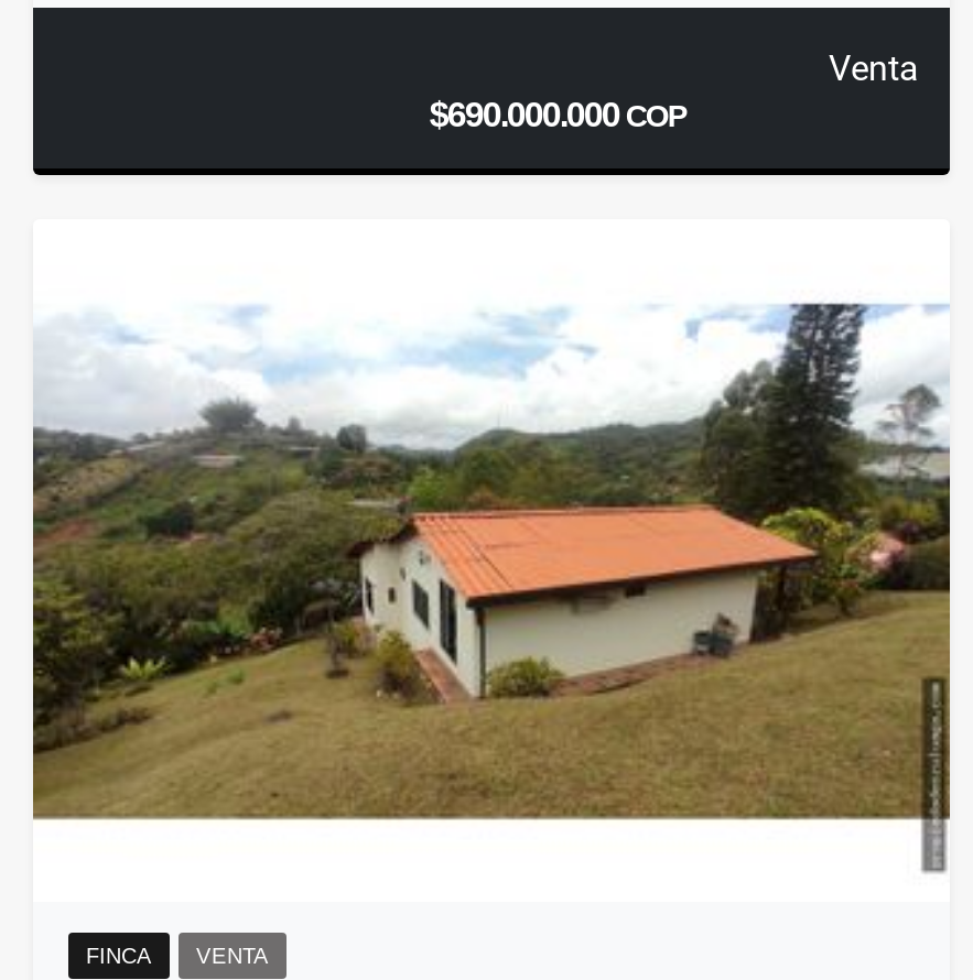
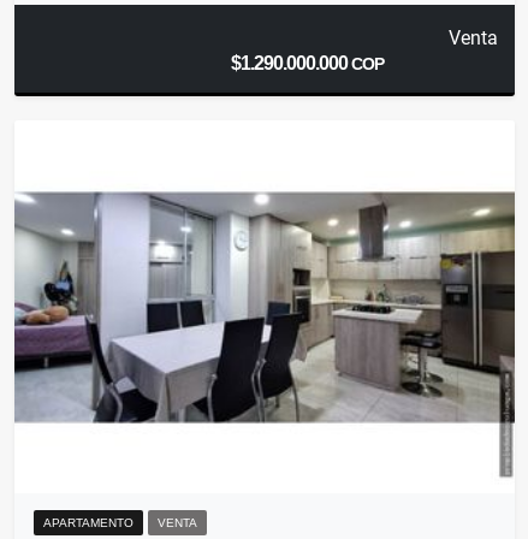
[429,96,685,134] $690.000.000 COP -> [231,53,383,74] $1.290.000.000 COP
[31,301,952,823] [image] -> [14,166,516,449] [image]
[86,944,152,968] FINCA -> [43,516,134,530] APARTAMENTO

